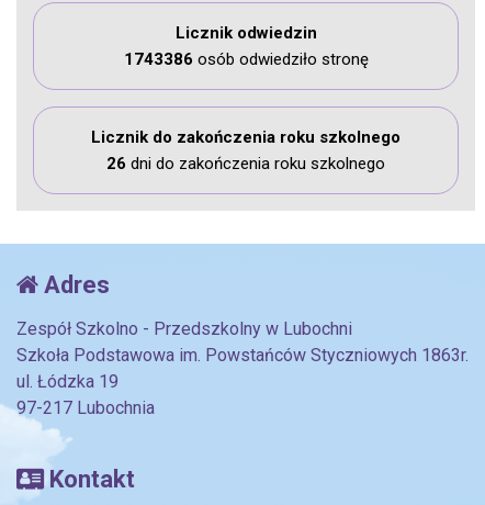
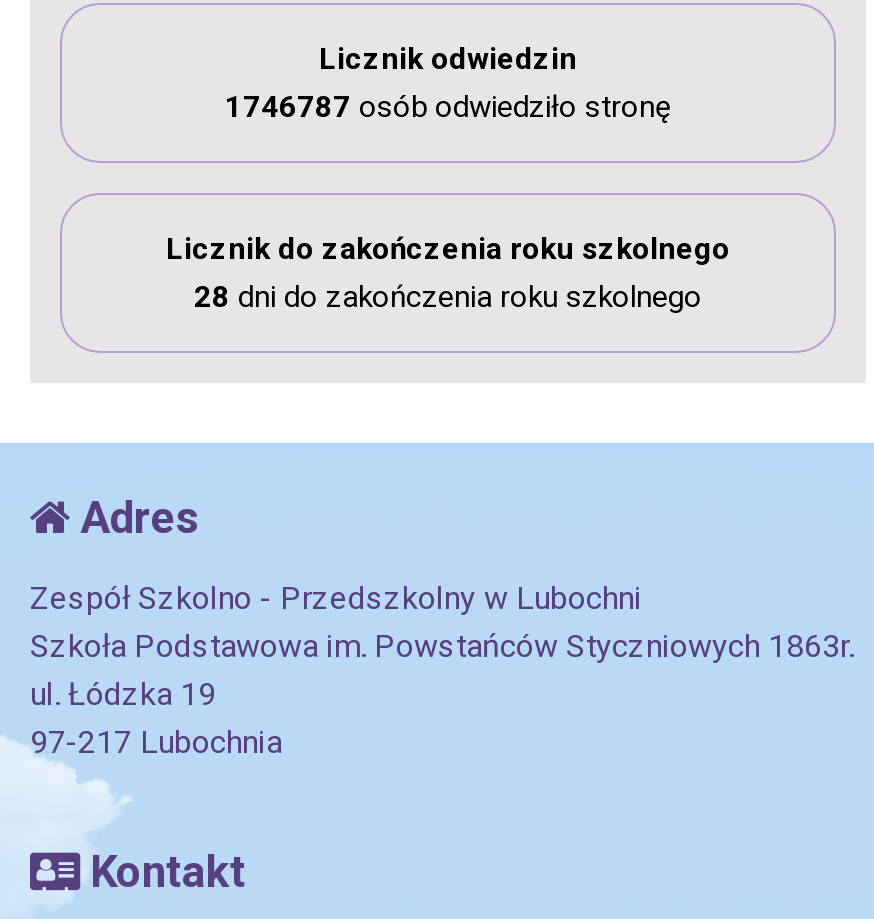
[123,50,368,69] 1743386 osób odwiedziło stronę -> [225,89,671,125] 1746787 osób odwiedziło stronę
[106,154,385,174] 26 dni do zakończenia roku szkolnego -> [194,279,702,315] 28 dni do zakończenia roku szkolnego

